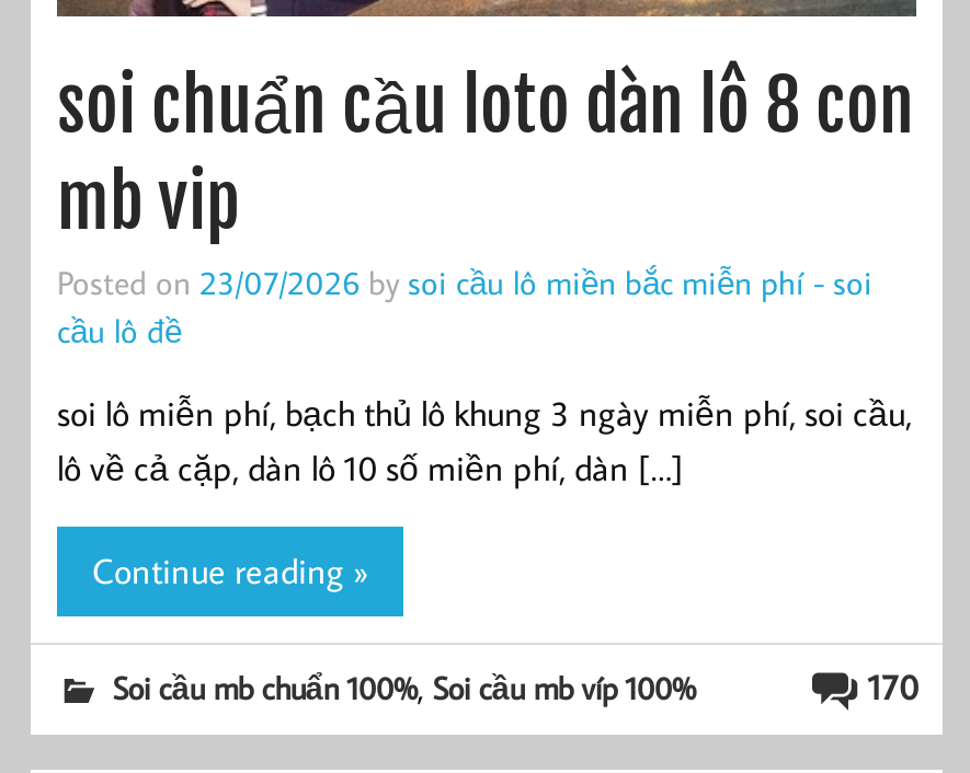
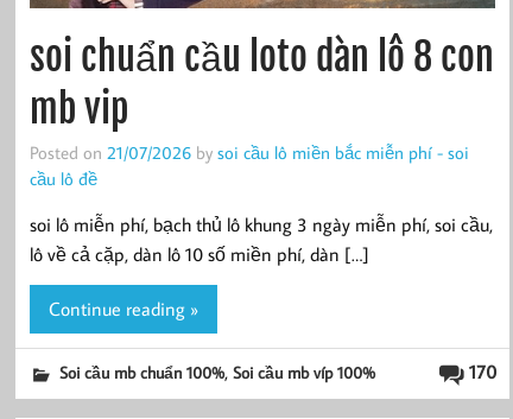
[57,259,872,303] Posted on 23/07/2026 by soi cầu lô miền bắc miễn phí - soi -> [30,141,469,164] Posted on 21/07/2026 by soi cầu lô miền bắc miễn phí - soi

